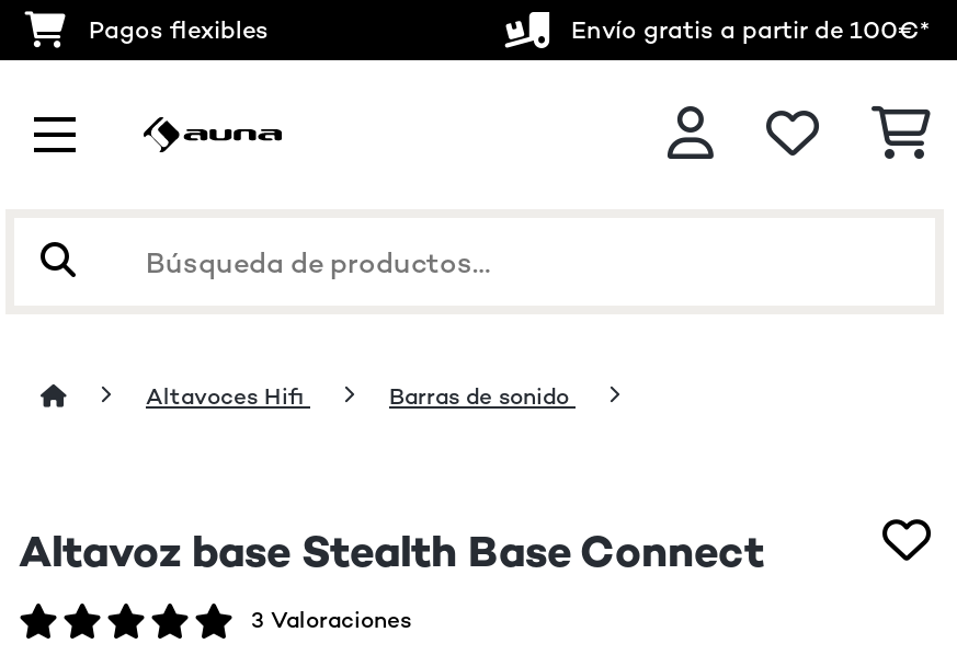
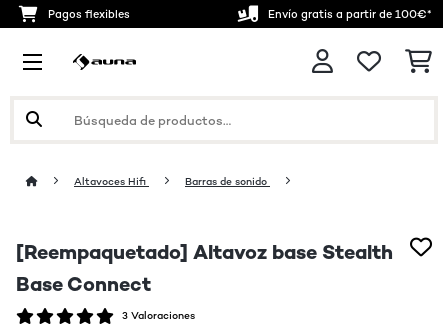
[19,522,764,579] Altavoz base Stealth Base Connect -> [16,239,393,297] [Reempaquetado] Altavoz base Stealth | Base Connect

